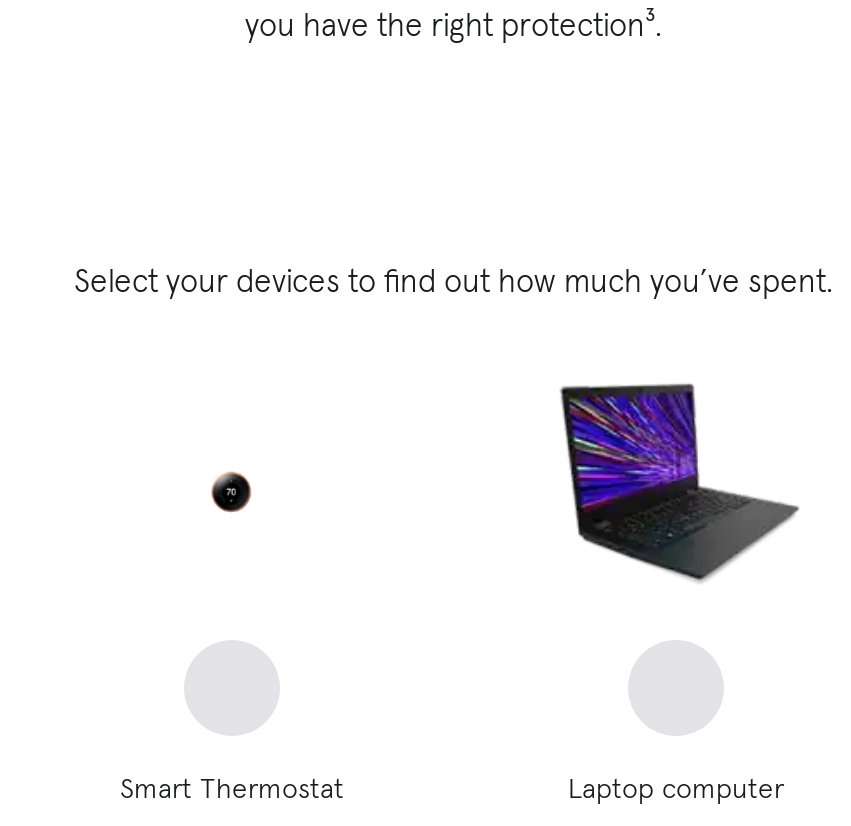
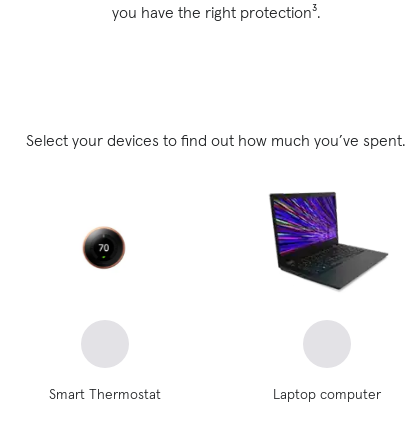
[188,454,272,538] [image] -> [82,226,126,270] [image]

